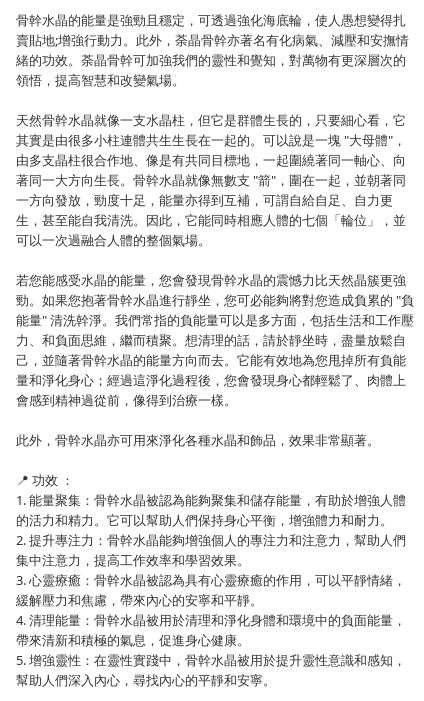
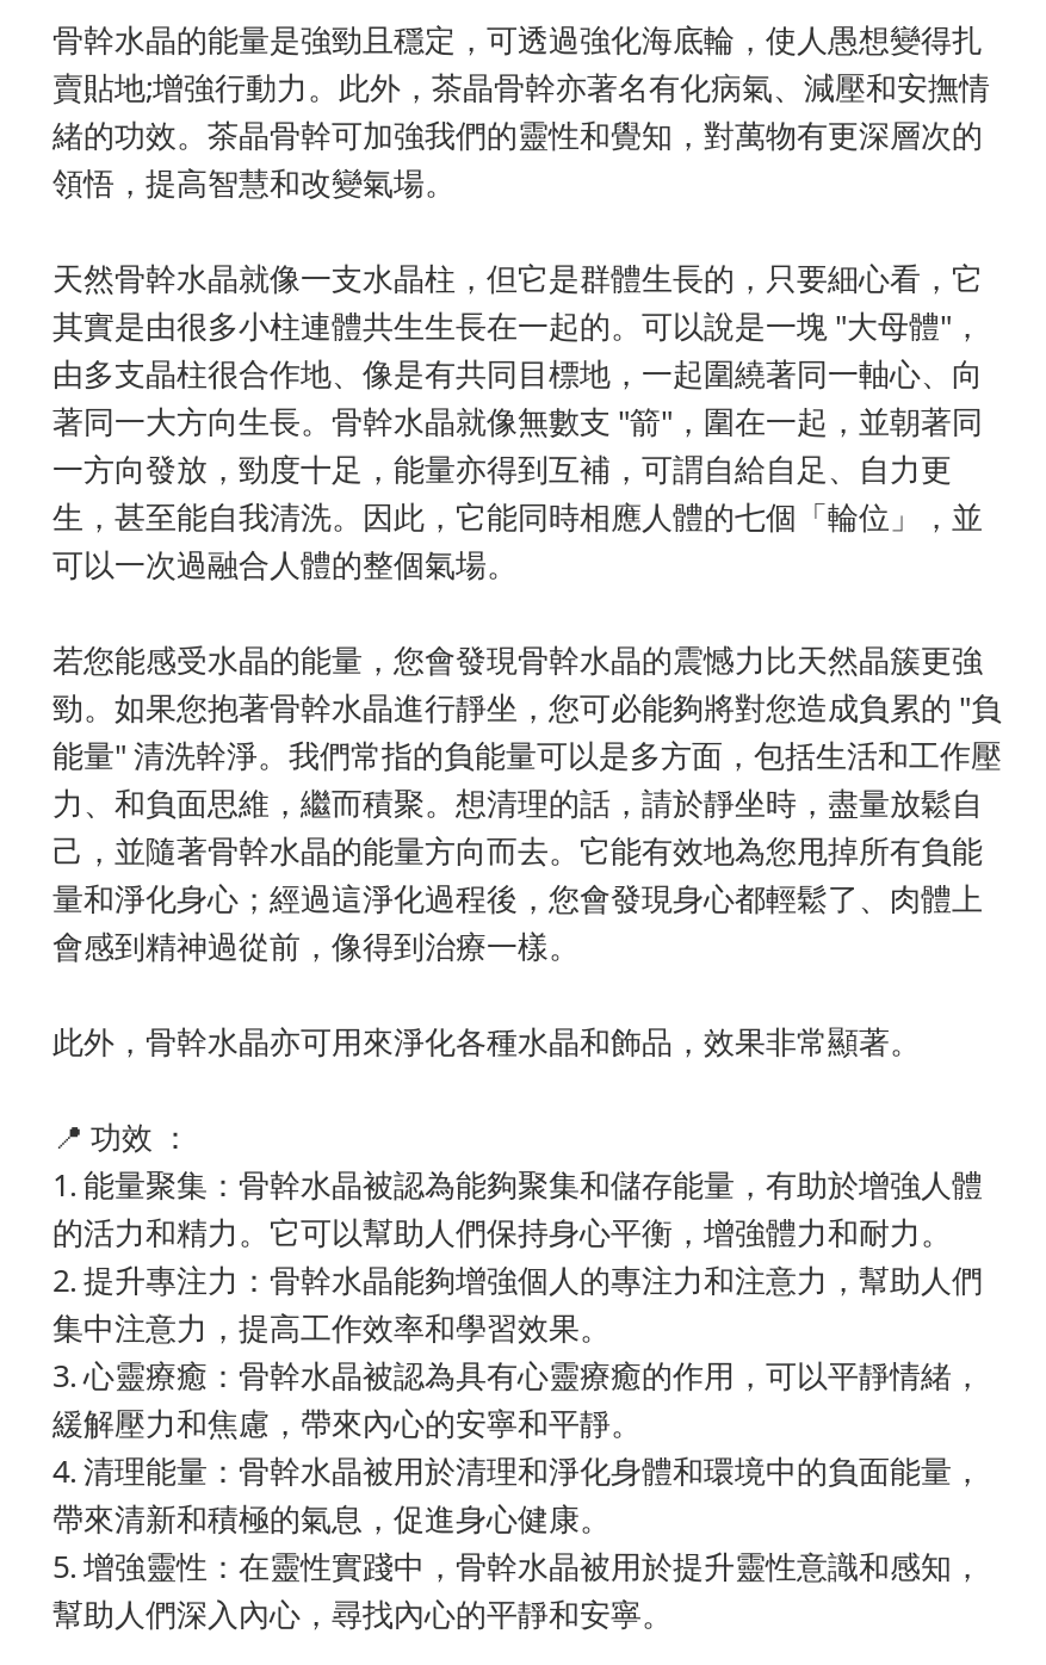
[16,31,409,49] 賣貼地;增強行動力。此外，荼晶骨幹亦著名有化病氣、減壓和安撫情 -> [52,66,990,109] 賣貼地;增強行動力。此外，茶晶骨幹亦著名有化病氣、減壓和安撫情
[16,51,406,69] 緒的功效。荼晶骨幹可加強我們的靈性和覺知，對萬物有更深層次的 -> [52,114,983,157] 緒的功效。茶晶骨幹可加強我們的靈性和覺知，對萬物有更深層次的

